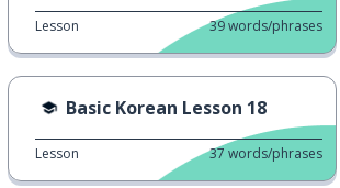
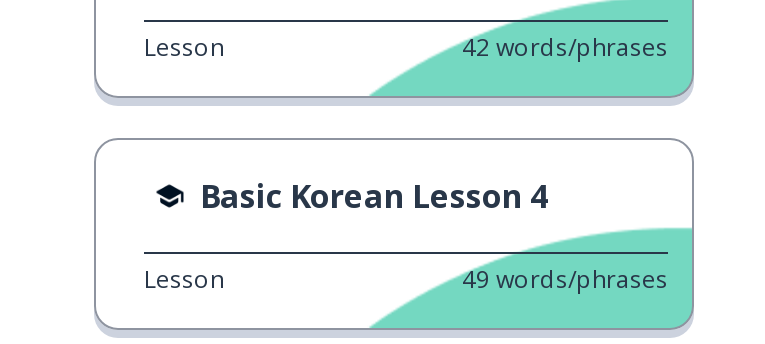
[209,16,322,35] 39 words/phrases -> [462,30,668,64] 42 words/phrases
[66,95,267,120] Basic Korean Lesson 18 -> [200,174,548,218] Basic Korean Lesson 4
[209,144,322,162] 37 words/phrases -> [462,262,668,296] 49 words/phrases

